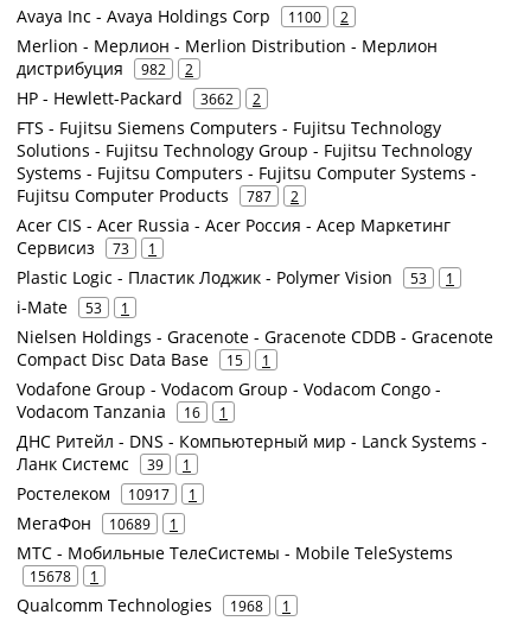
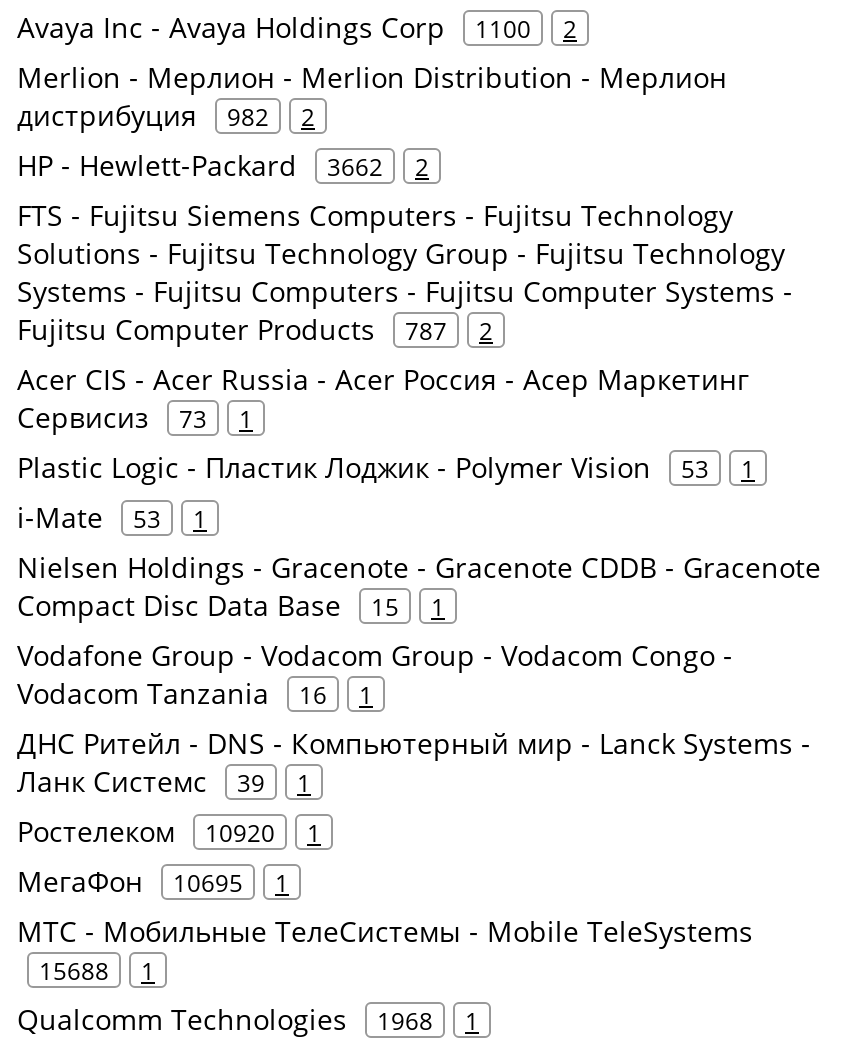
[17,482,197,505] Ростелеком 10917 1 -> [17,812,321,850] Ростелеком 10920 1
[17,512,178,534] МегаФон 10689 1 -> [17,862,289,900] МегаФон 10695 1
[30,566,98,585] 15678 1 -> [39,954,155,986] 15688 1

